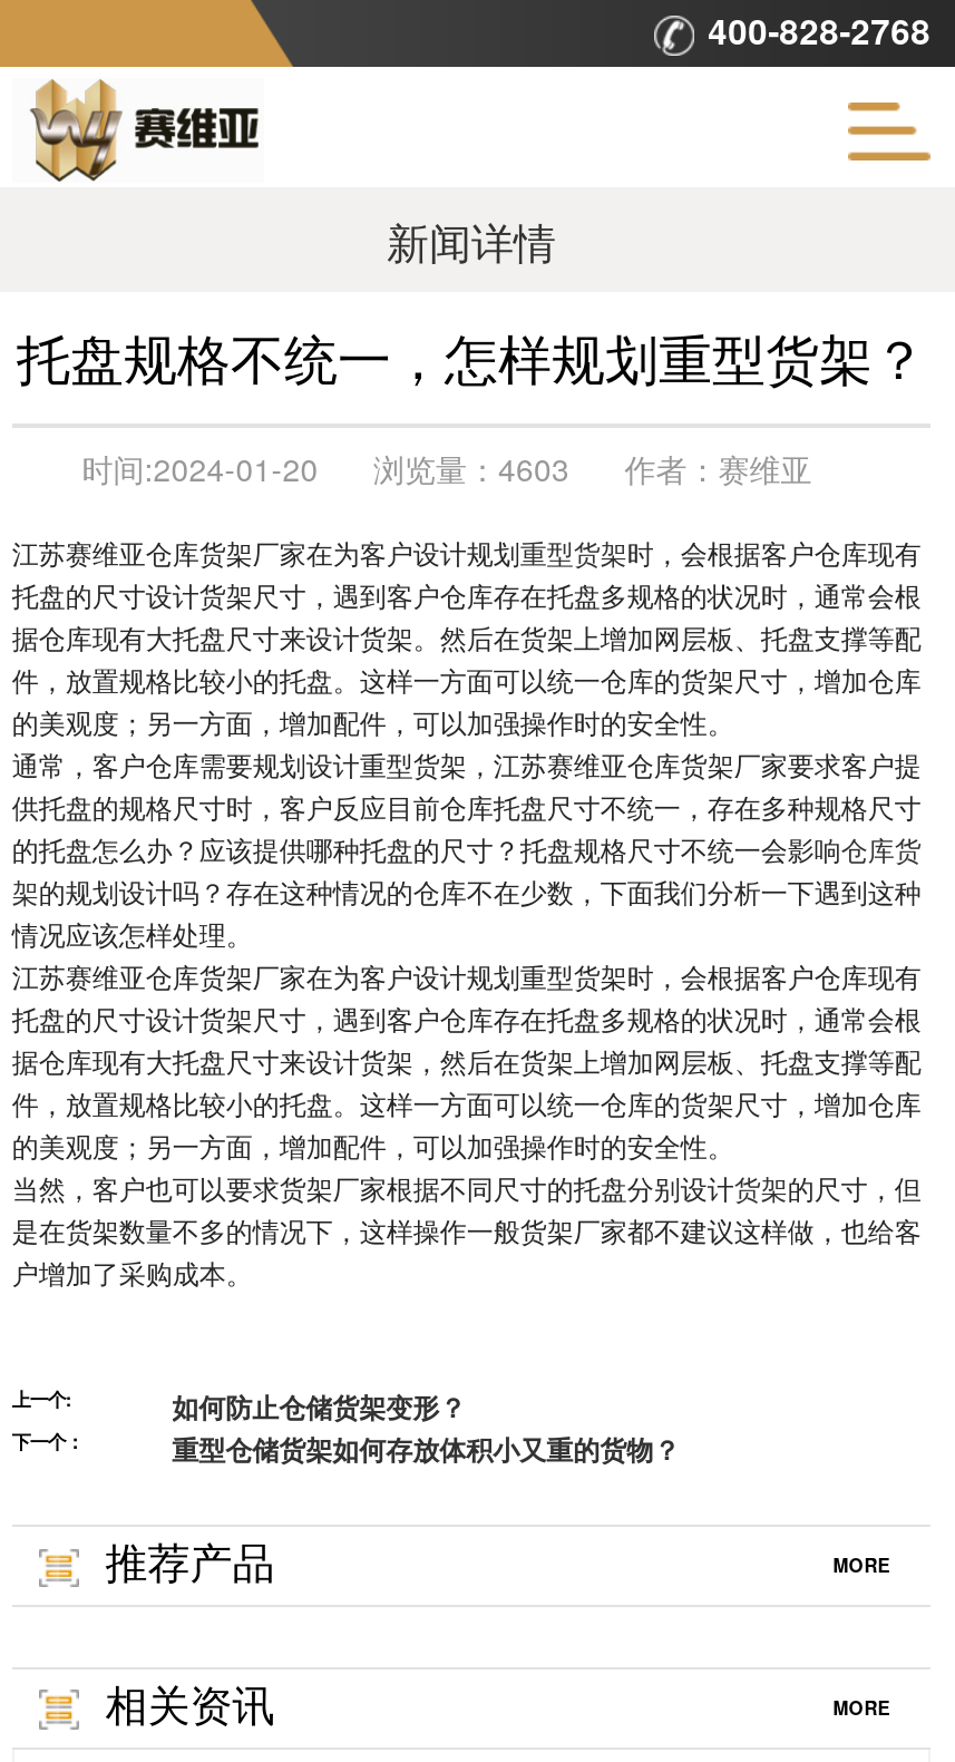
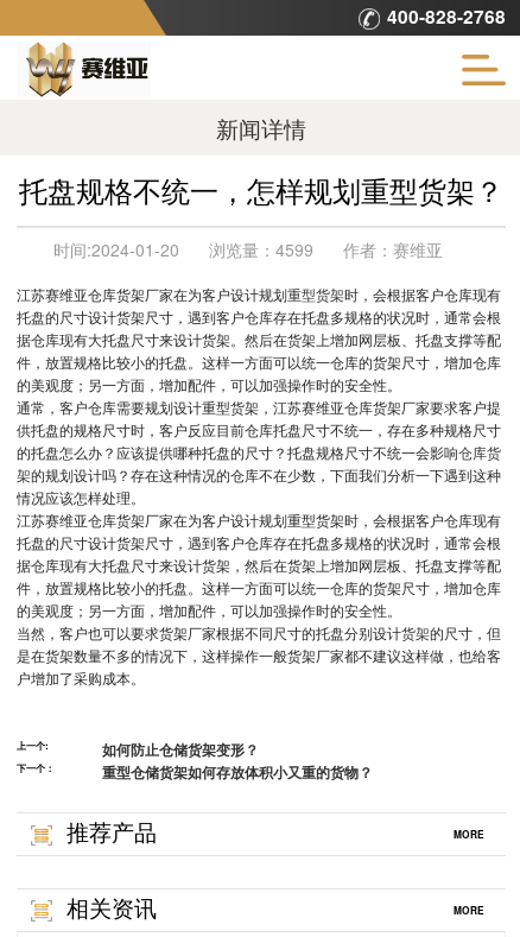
[82,447,812,491] 时间:2024-01-20 浏览量：4603 作者：赛维亚 -> [54,238,442,262] 时间:2024-01-20 浏览量：4599 作者：赛维亚

